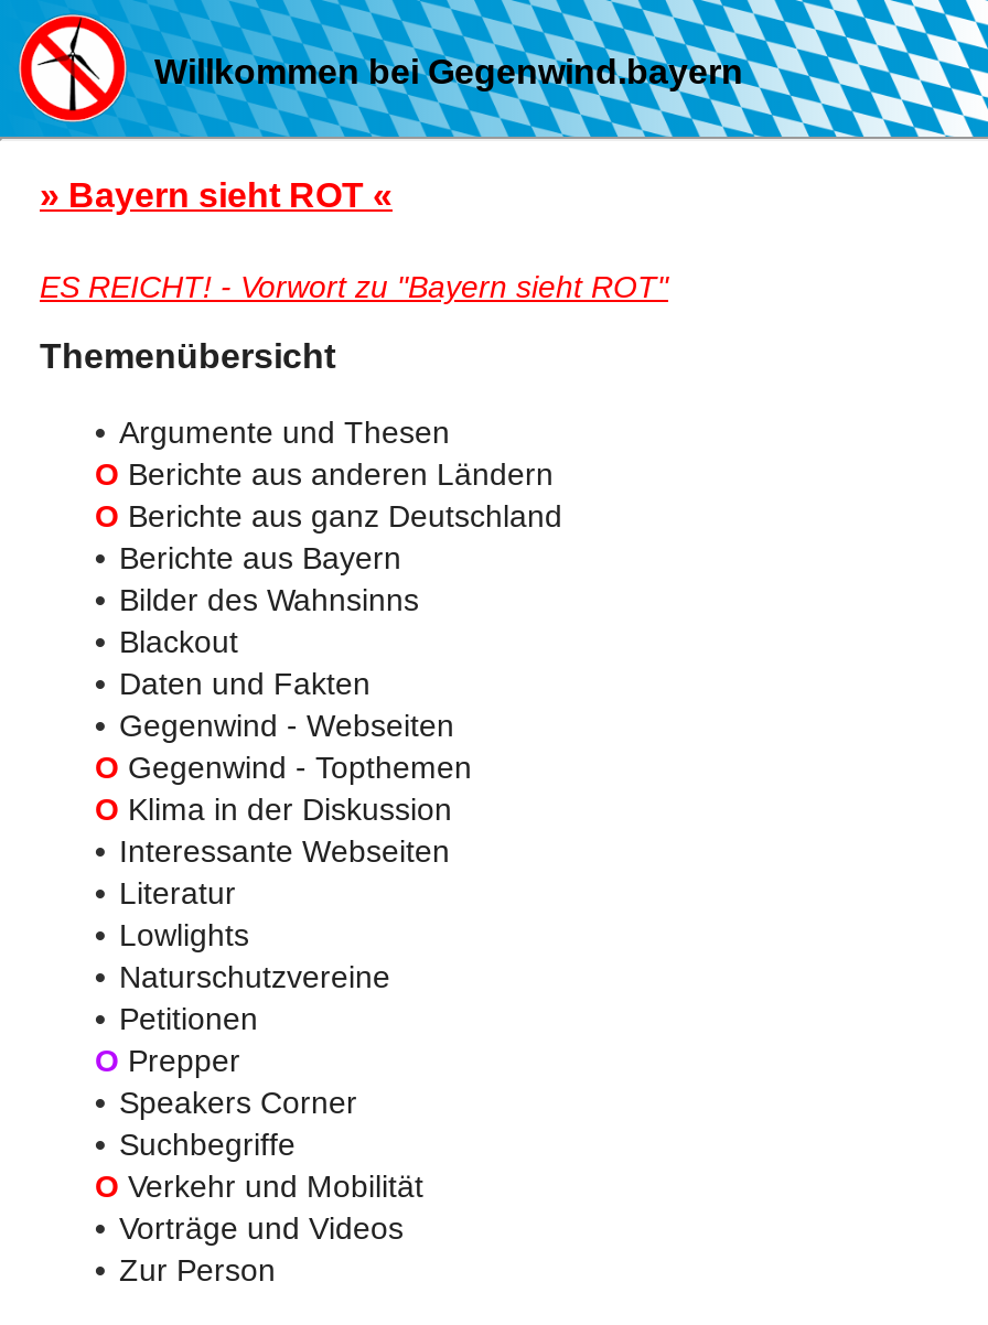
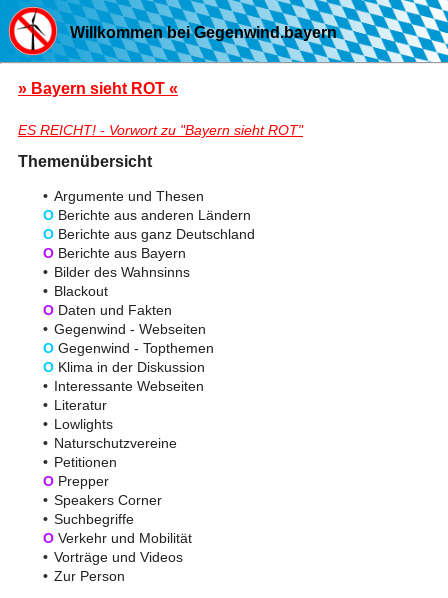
[95,539,401,574] • Berichte aus Bayern -> [43,244,186,260] Ο Berichte aus Bayern
[95,665,370,700] • Daten und Fakten -> [43,301,172,317] Ο Daten und Fakten

